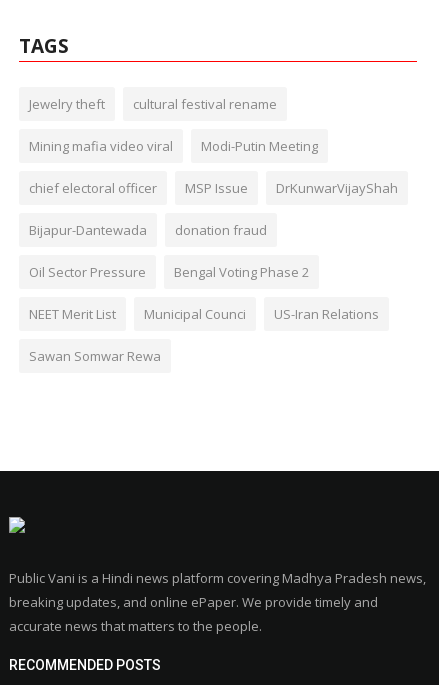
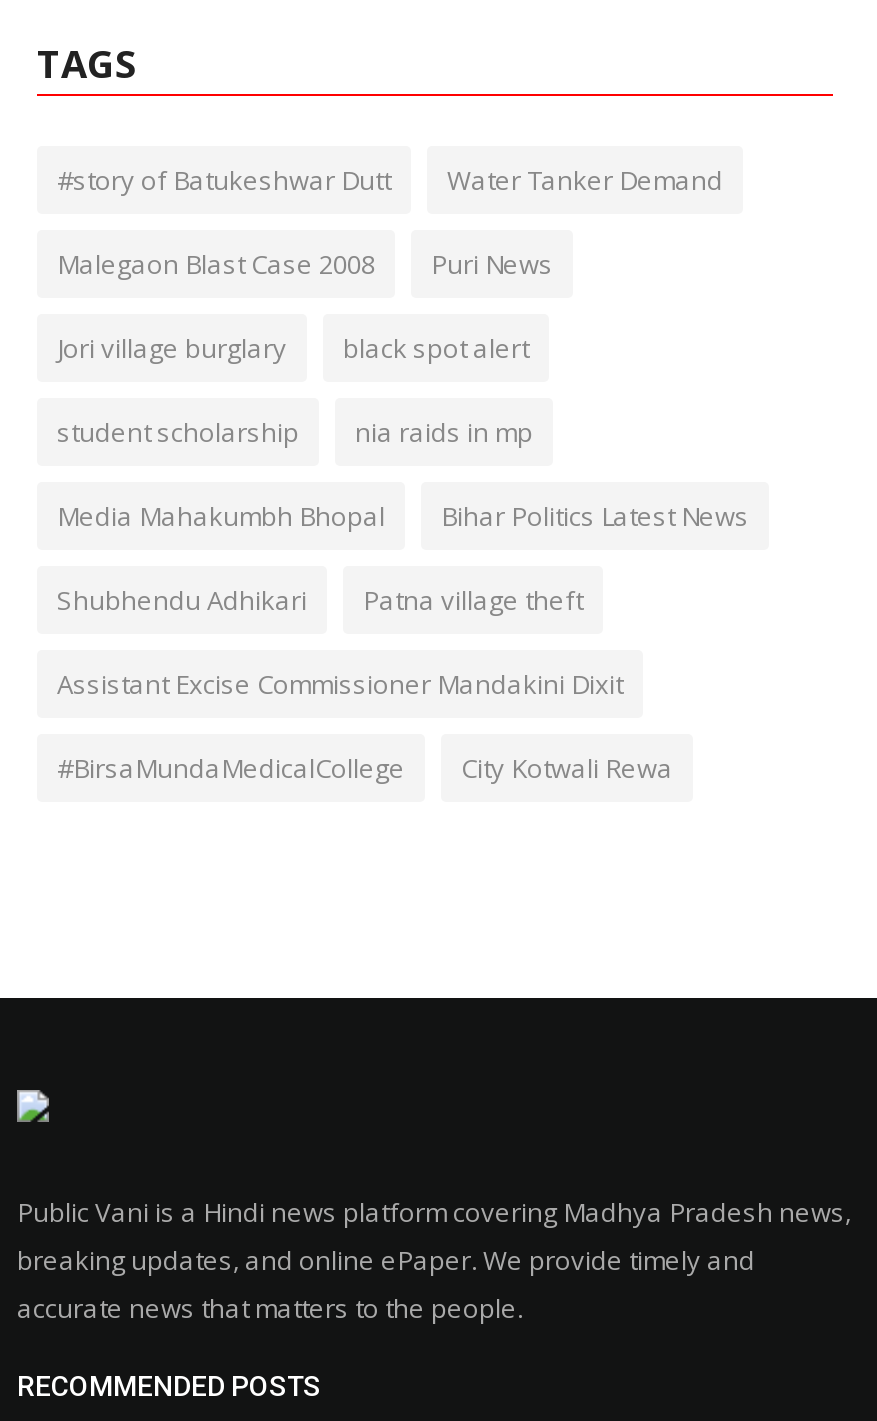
[29,95,398,365] Jewelry theft | cultural festival rename | Mining mafia video viral | Modi-Putin Meeting | chief electoral officer | MSP Issue | DrKunwarVijayShah | Bijapur-Dantewada | donation fraud | Oil Sector Pressure | Bengal Voting Phase 2 | NEET Merit List | Municipal Counci | US-Iran Relations | Sawan Somwar Rewa -> [57,161,749,785] #story of Batukeshwar Dutt | Water Tanker Demand | Malegaon Blast Case 2008 | Puri News | Jori village burglary | black spot alert | student scholarship | nia raids in mp | Media Mahakumbh Bhopal | Bihar Politics Latest News | Shubhendu Adhikari | Patna village theft | Assistant Excise Commissioner Mandakini Dixit | #BirsaMundaMedicalCollege | City Kotwali Rewa

